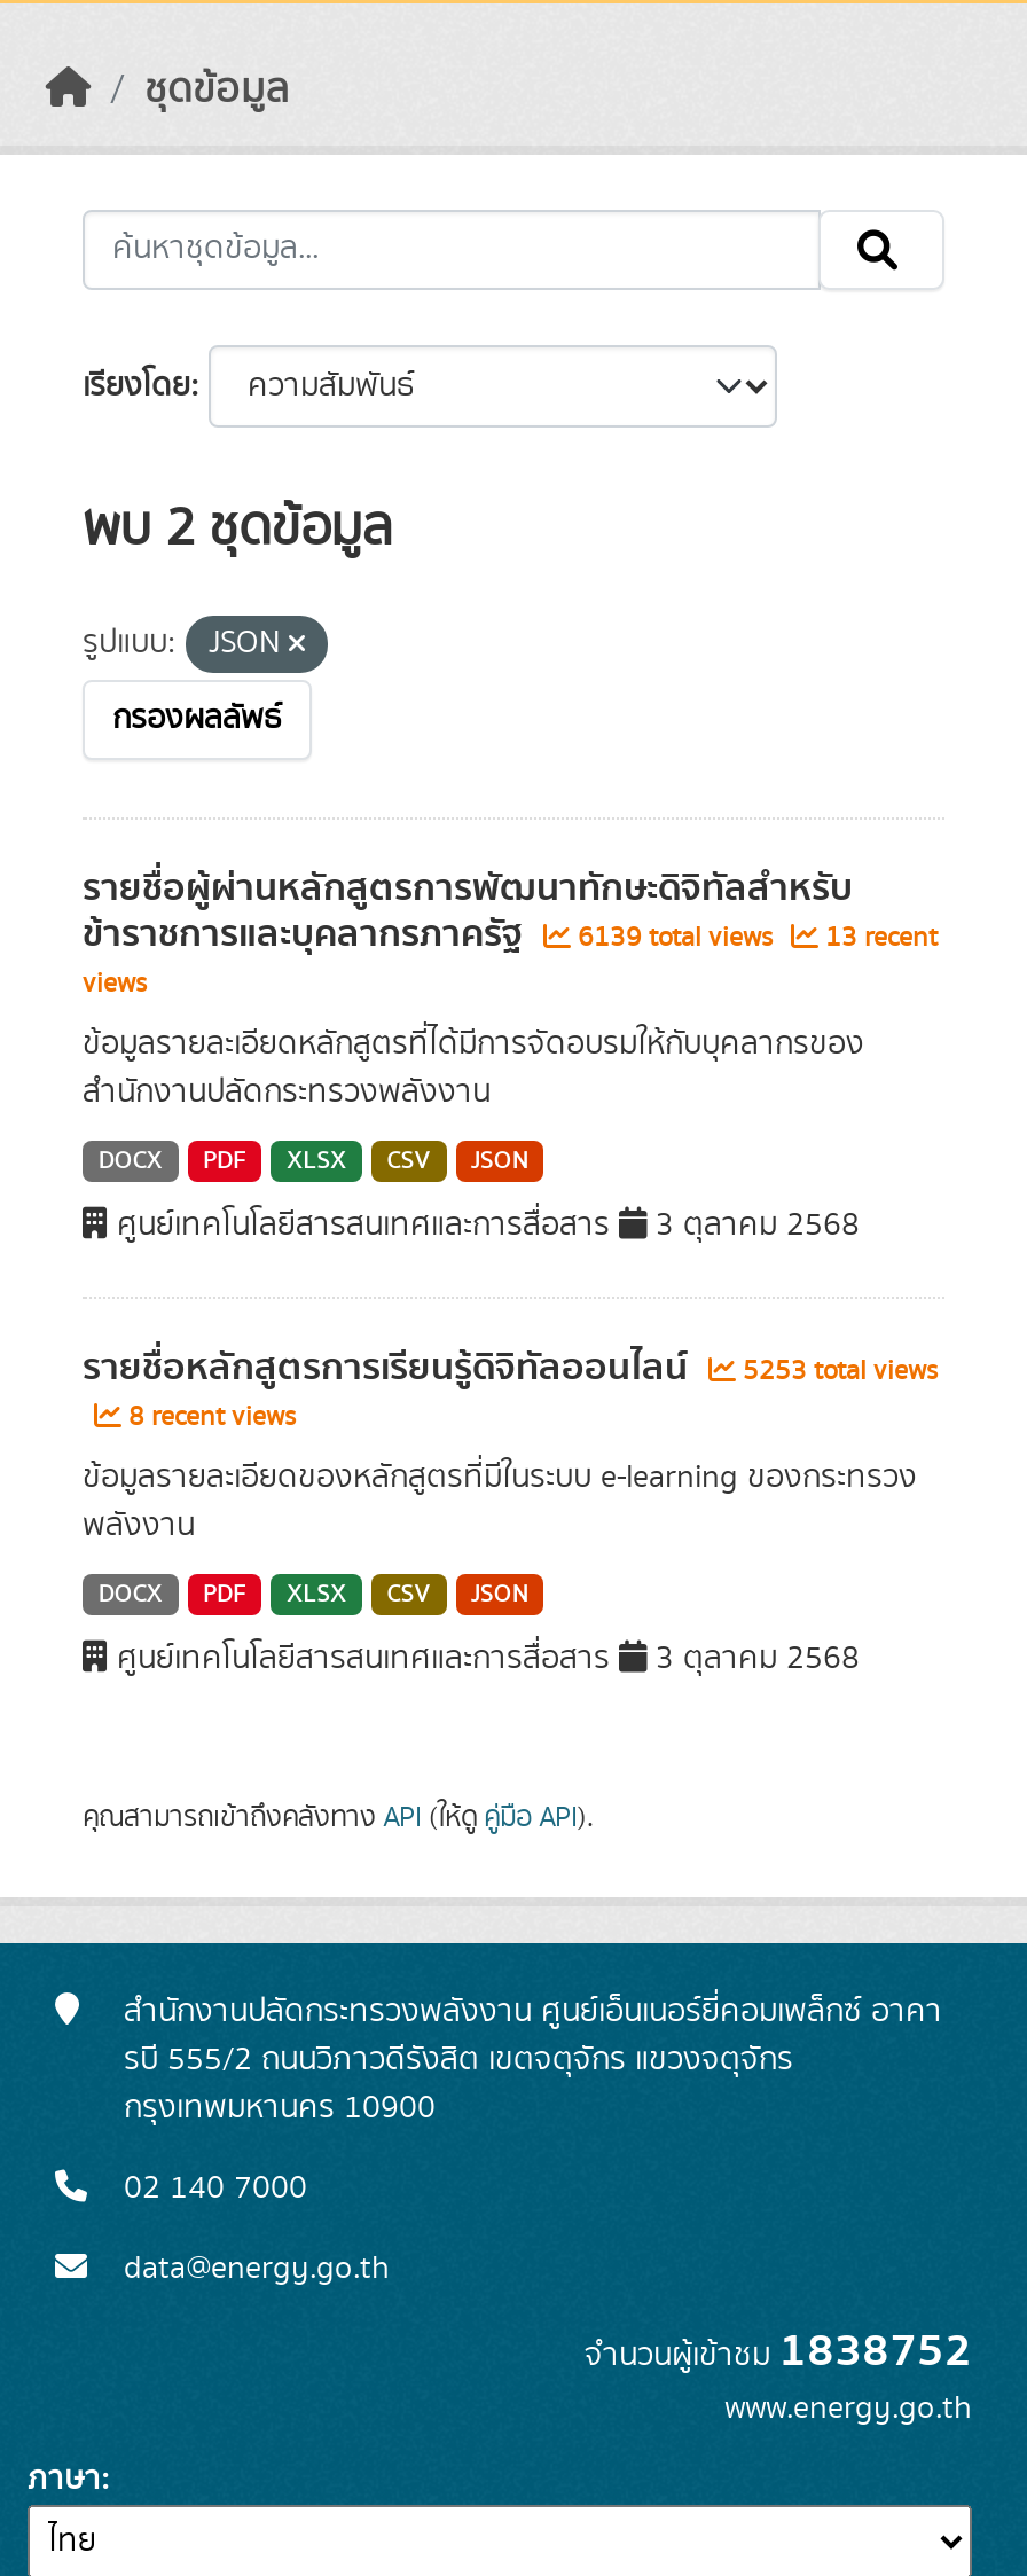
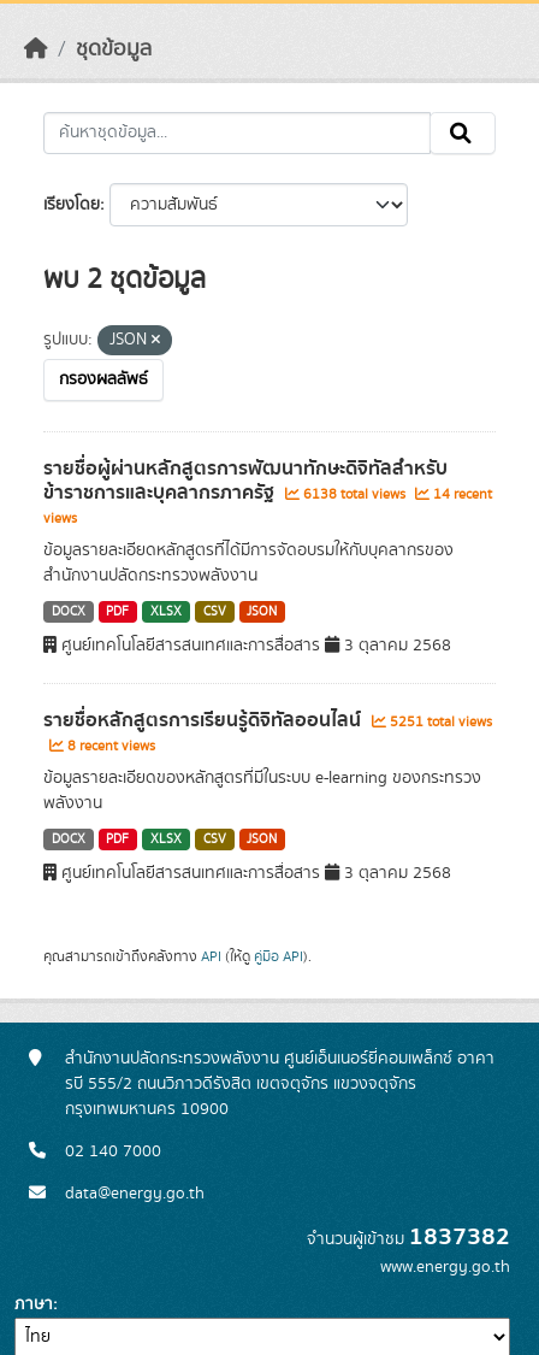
[571,918,779,957] 6139 total views -> [300,484,409,505] 6138 total views
[818,918,938,957] 13 recent -> [430,484,492,505] 14 recent
[83,1338,938,1397] รายชื่อหลักสูตรการเรียนรู้ดิจิทัลออนไลน์ 5253 total views -> [43,705,492,736] รายชื่อหลักสูตรการเรียนรู้ดิจิทัลออนไลน์ 5251 total views
[585,2315,972,2388] จำนวนผู้เข้าชม1838752 -> [307,1218,510,1256] จำนวนผู้เข้าชม1837382

